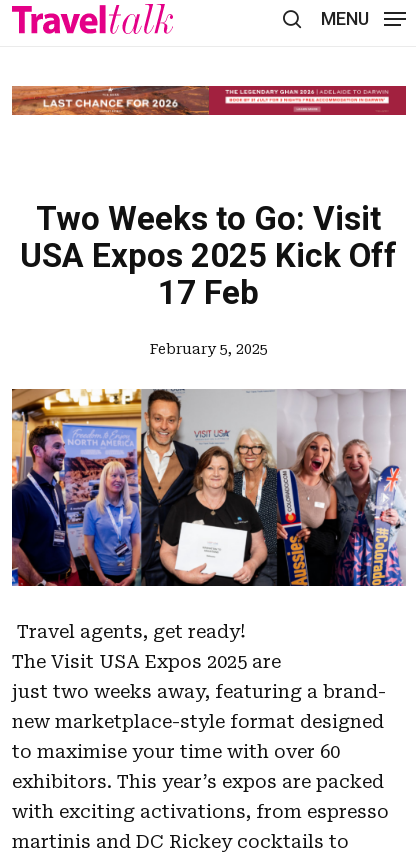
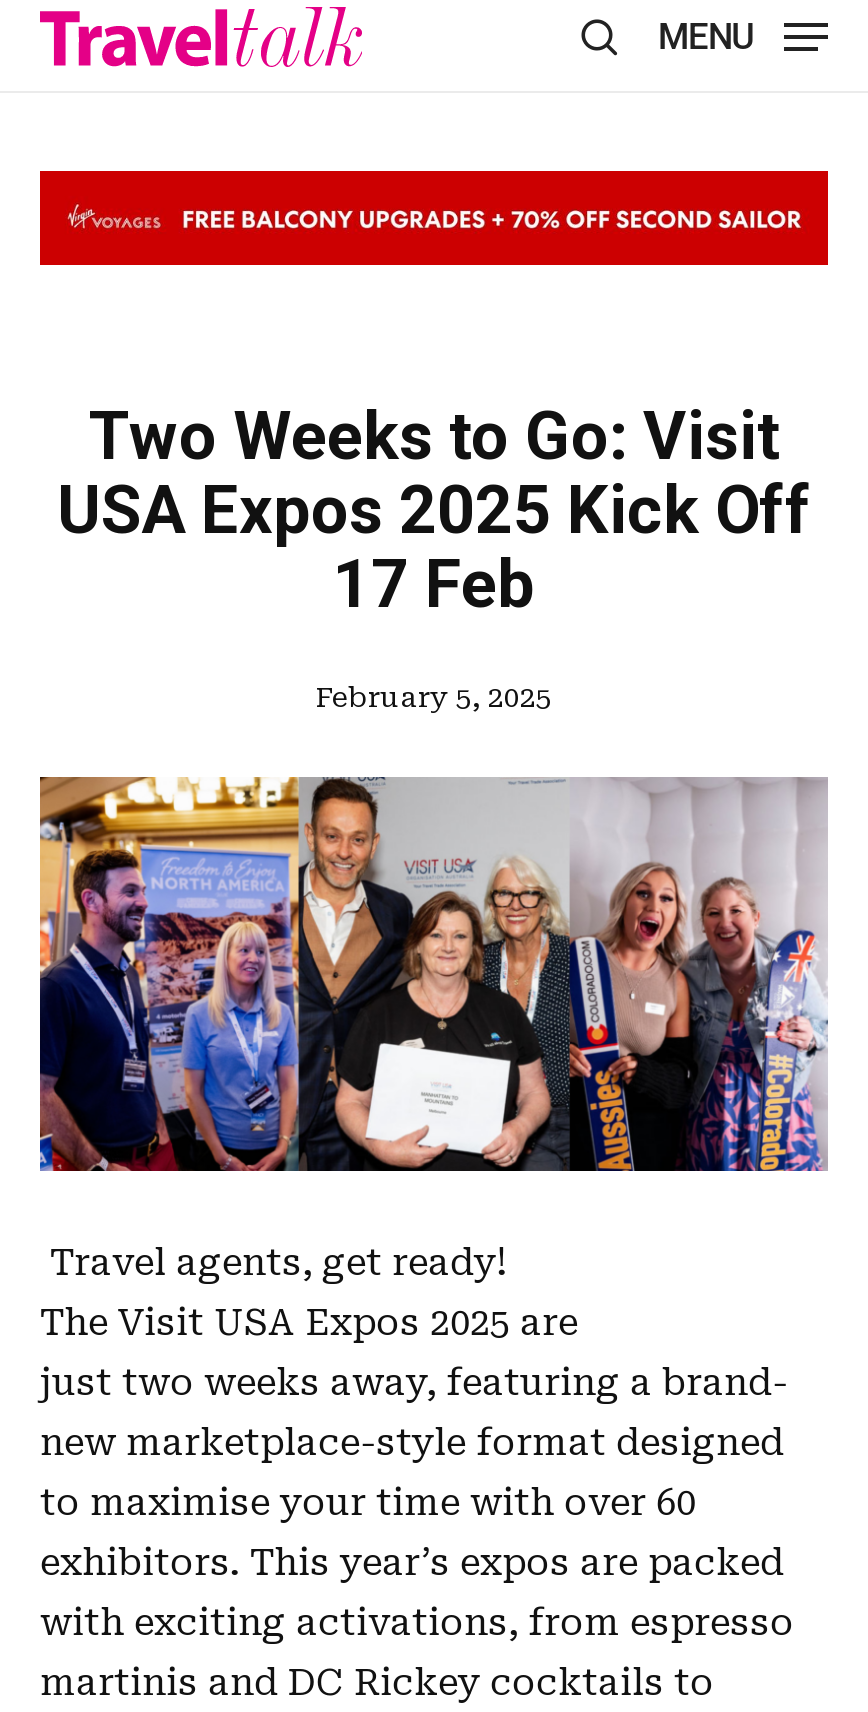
[11,85,407,133] [image] -> [38,169,830,267] [image]

